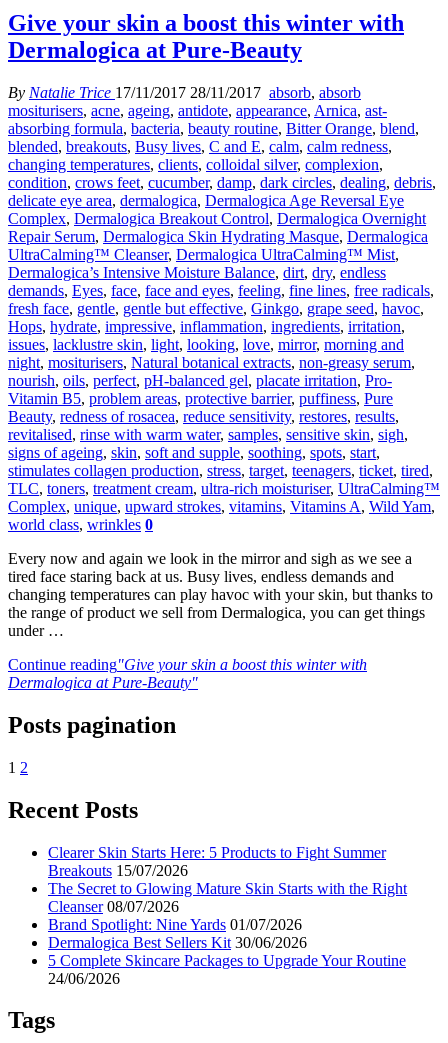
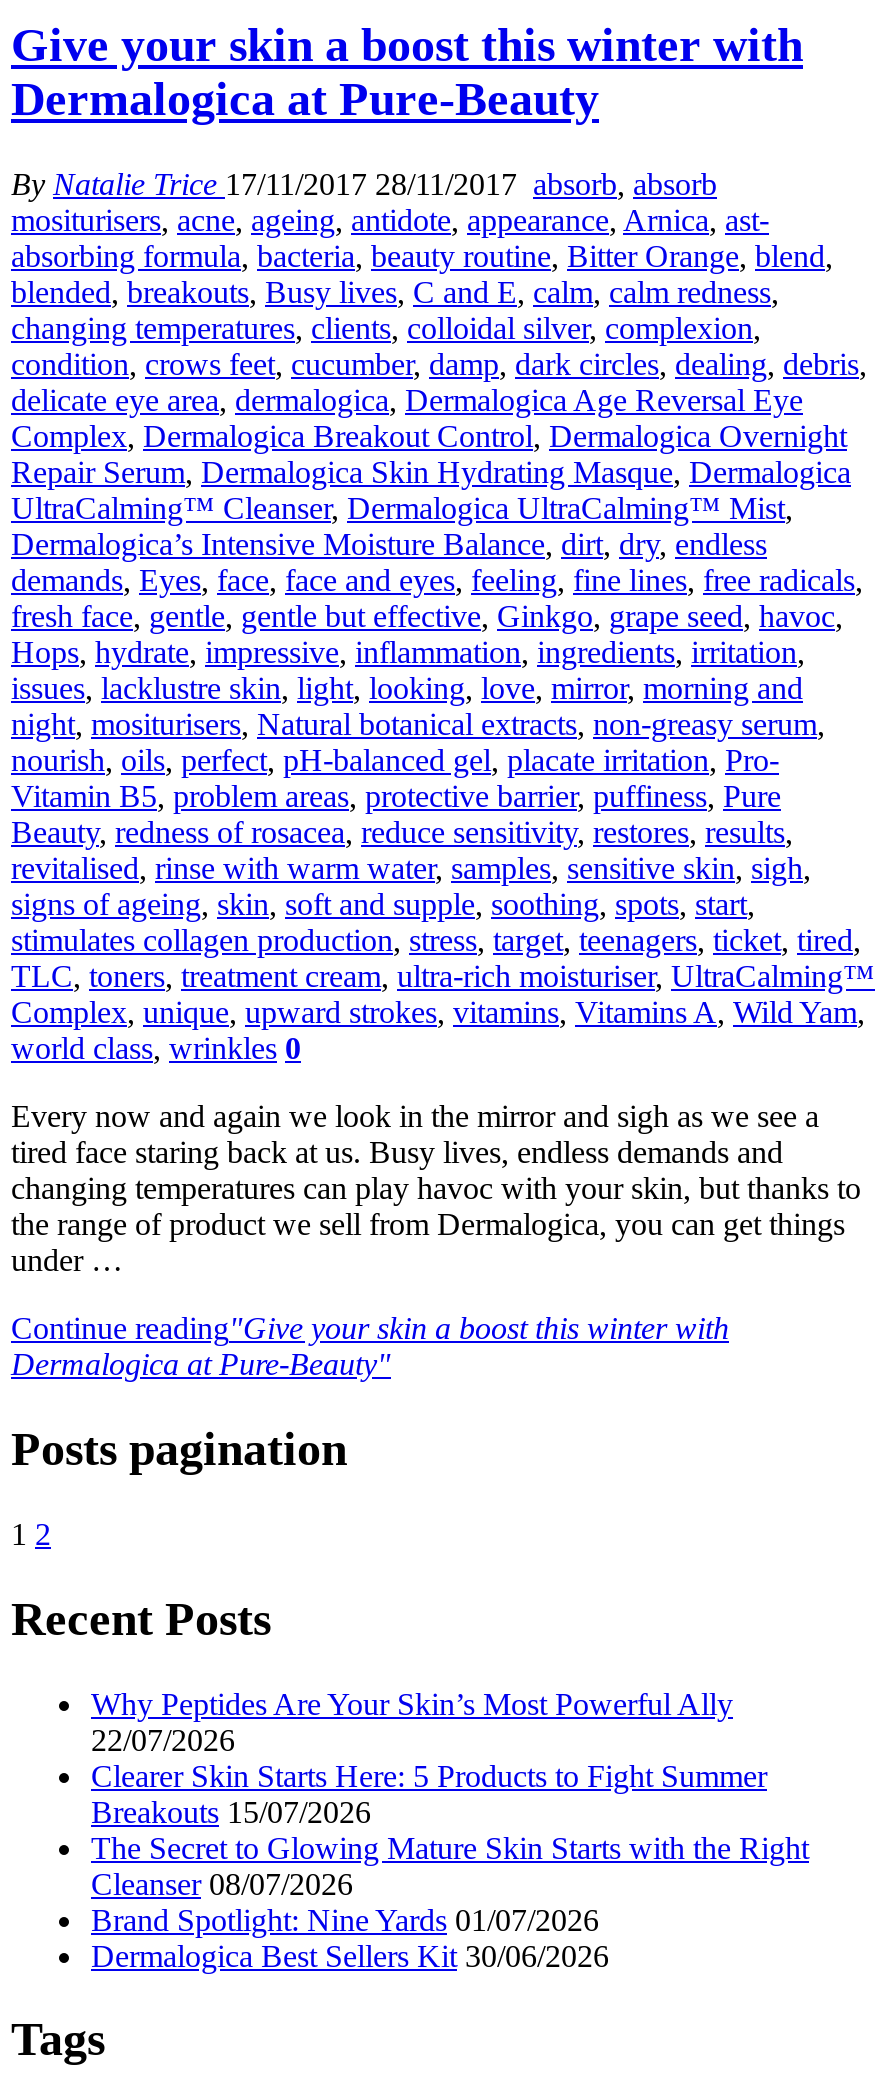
none -> [91,1686,733,1756] Why Peptides Are Your Skin’s Most Powerful Ally | 22/07/2026
moved [48,844,407,951] -> [91,1758,809,1972]: Clearer Skin Starts Here: 5 Products to Fight Summer | Breakouts 15/07/2026 | The Secret to Glowing Mature Skin Starts with the Right | Cleanser 08/07/2026 | Brand Spotlight: Nine Yards 01/07/2026 | Dermalogica Best Sellers Kit 30/06/2026
[48,952,406,987] 5 Complete Skincare Packages to Upgrade Your Routine | 24/06/2026 -> none

